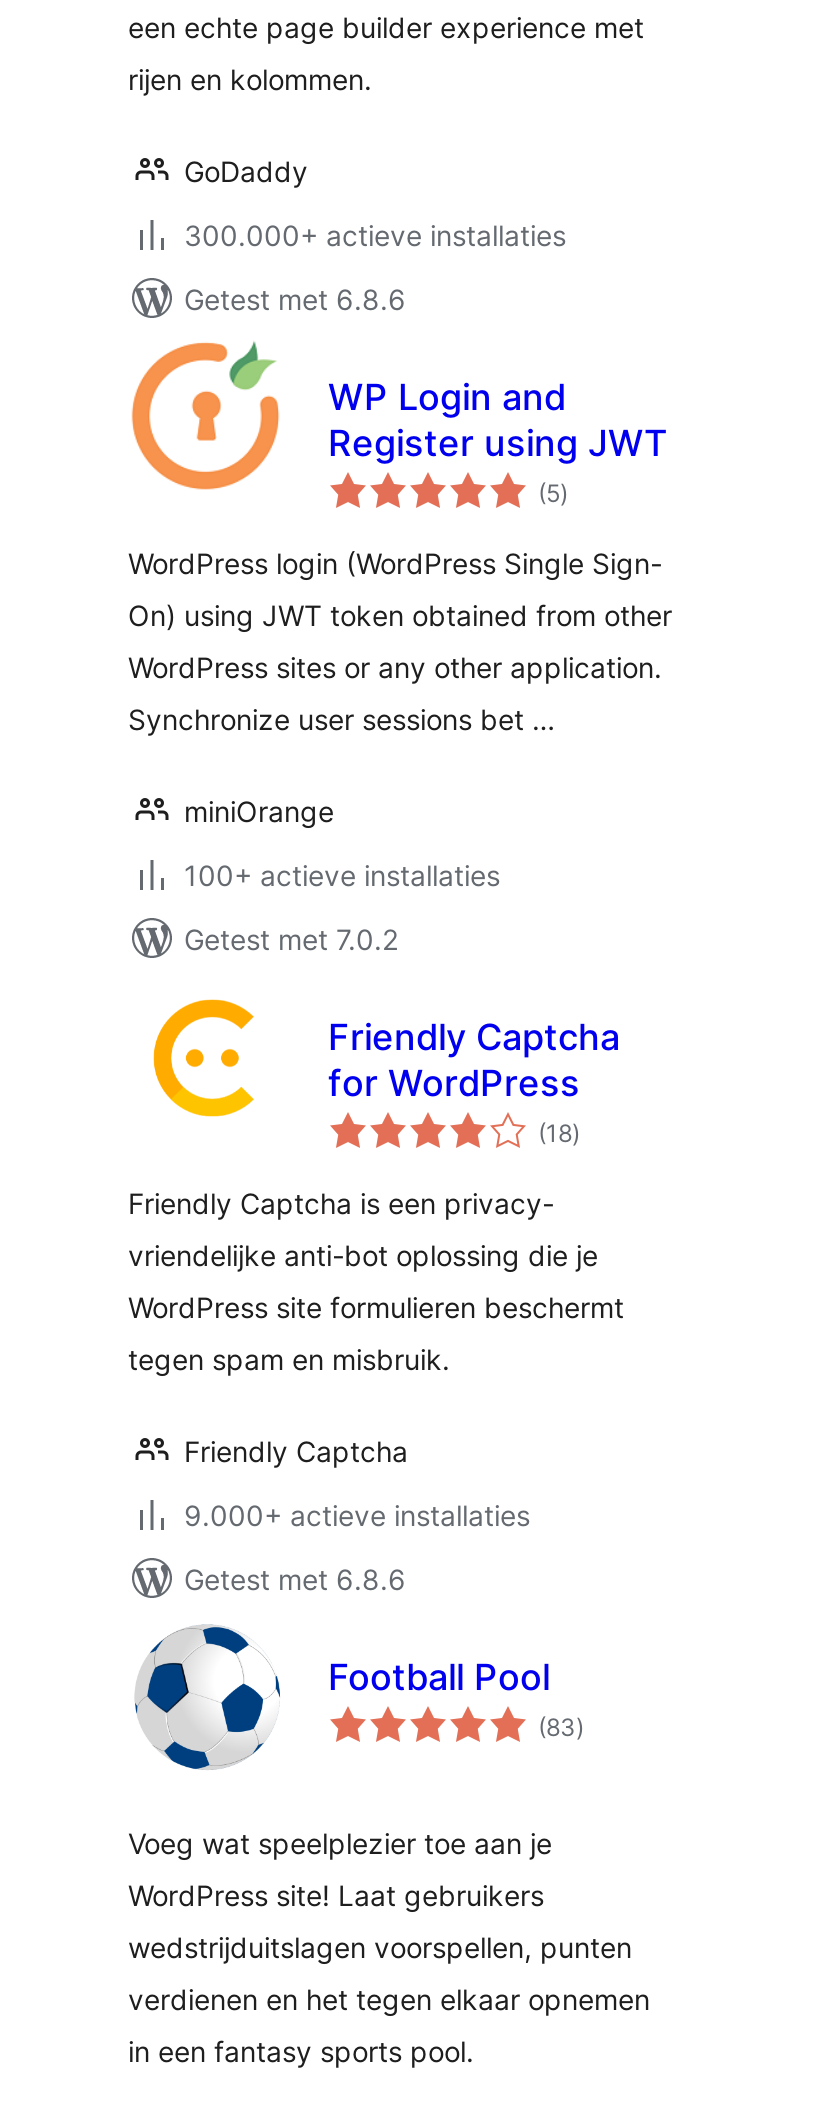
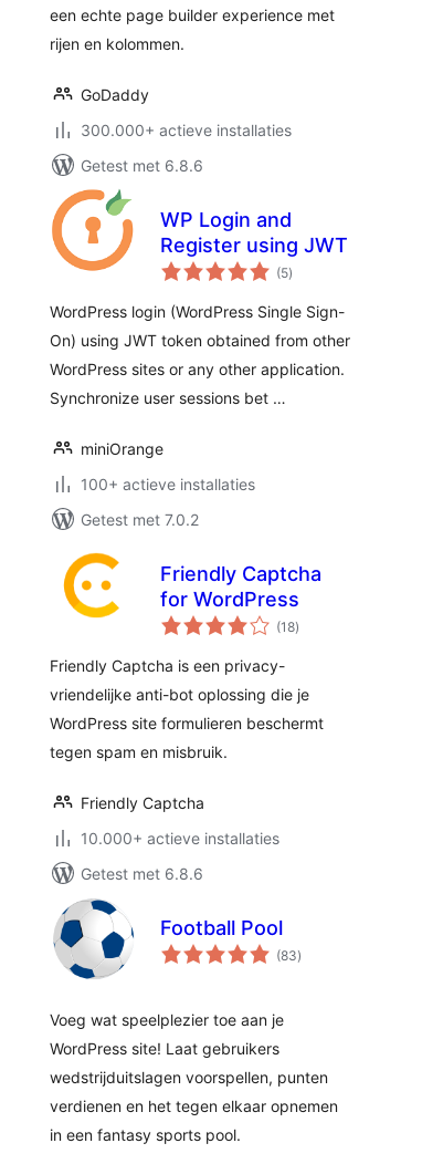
[184,1498,530,1532] 9.000+ actieve installaties -> [81,829,279,848] 10.000+ actieve installaties

